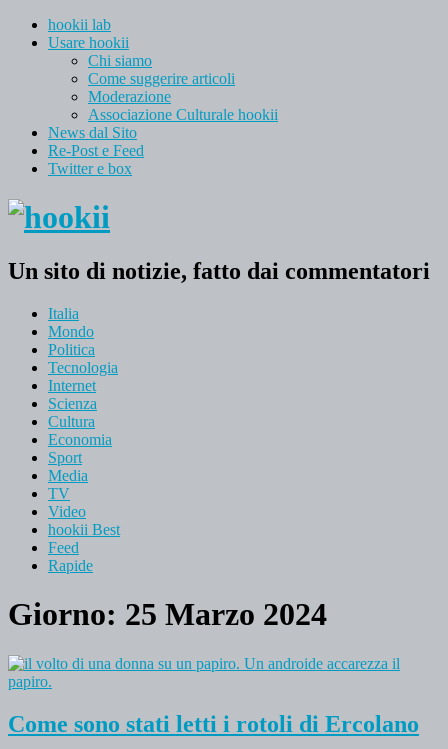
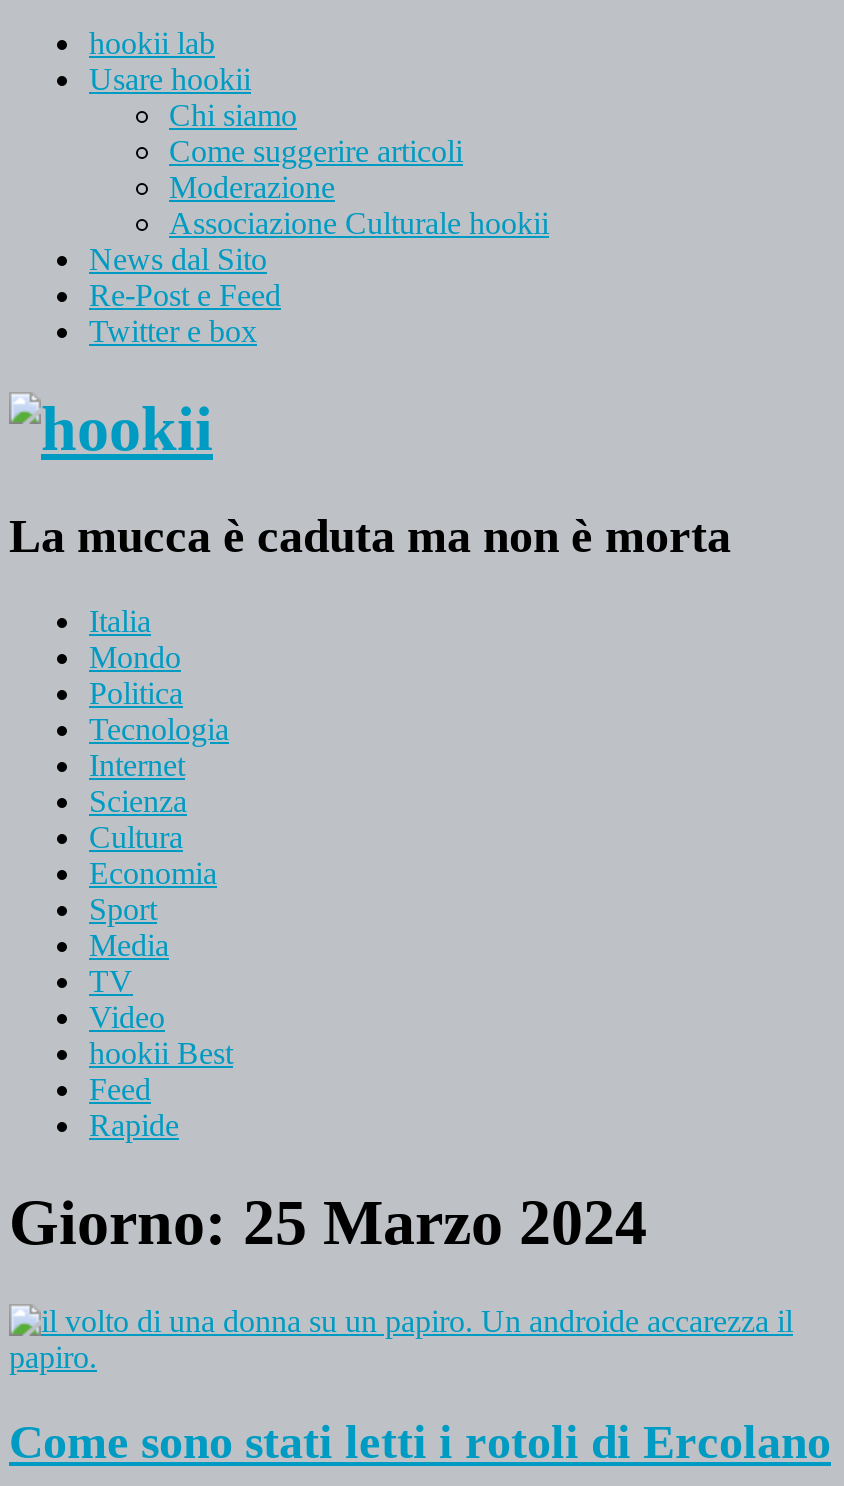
[8,258,430,284] Un sito di notizie, fatto dai commentatori -> [9,510,731,562] La mucca è caduta ma non è morta

